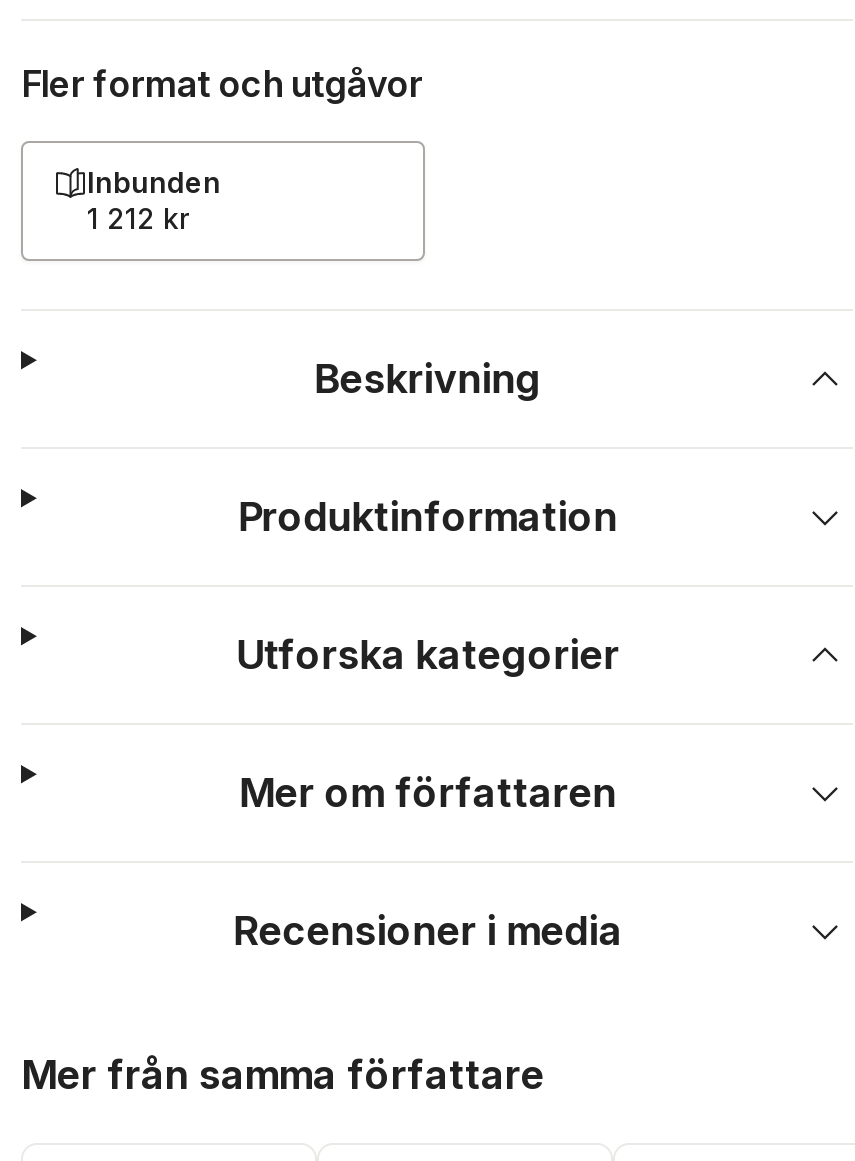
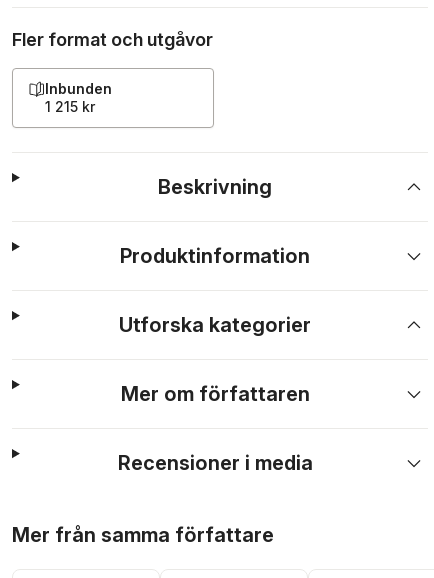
[87,201,189,235] 1 212 kr -> [45,98,95,115] 1 215 kr

